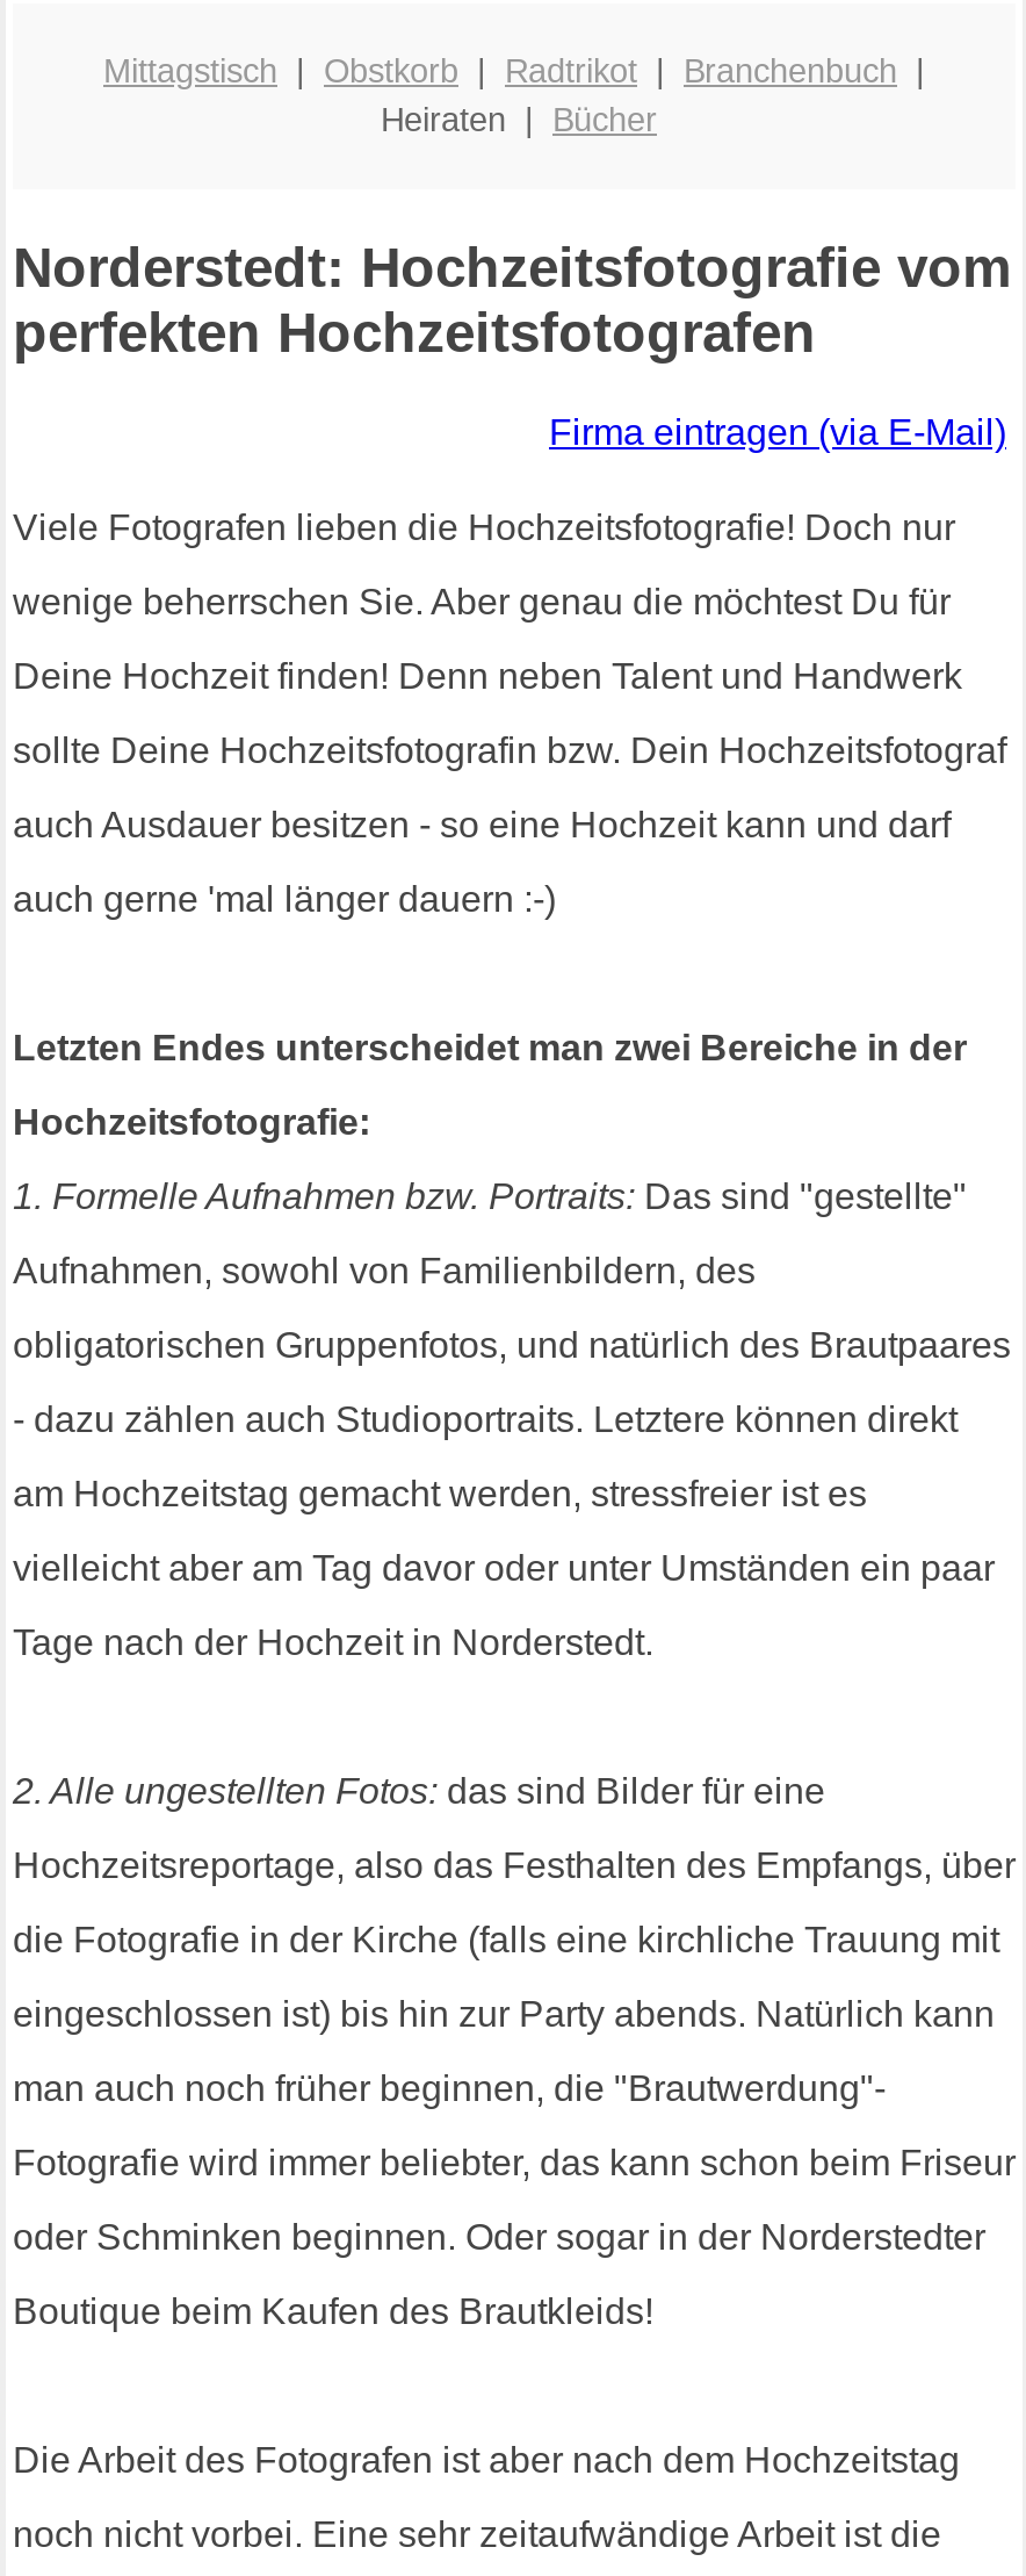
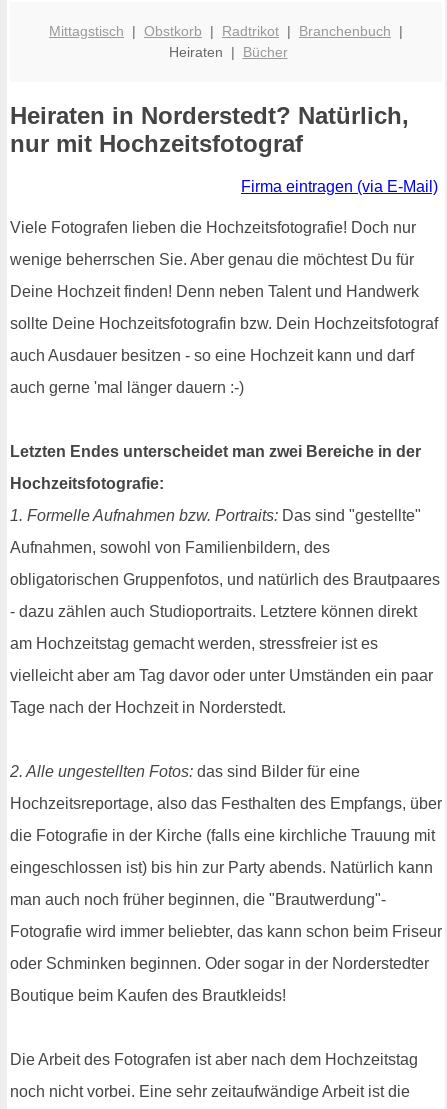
[13,236,1011,364] Norderstedt: Hochzeitsfotografie vom | perfekten Hochzeitsfotografen -> [10,102,409,157] Heiraten in Norderstedt? Natürlich, | nur mit Hochzeitsfotograf

